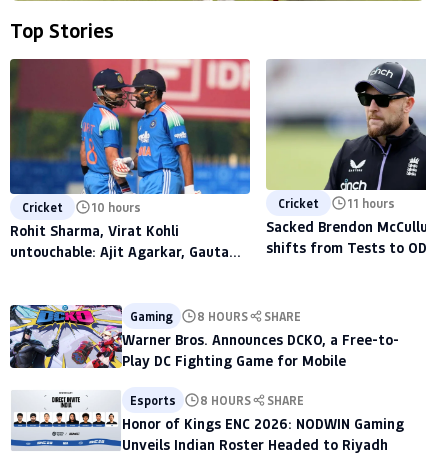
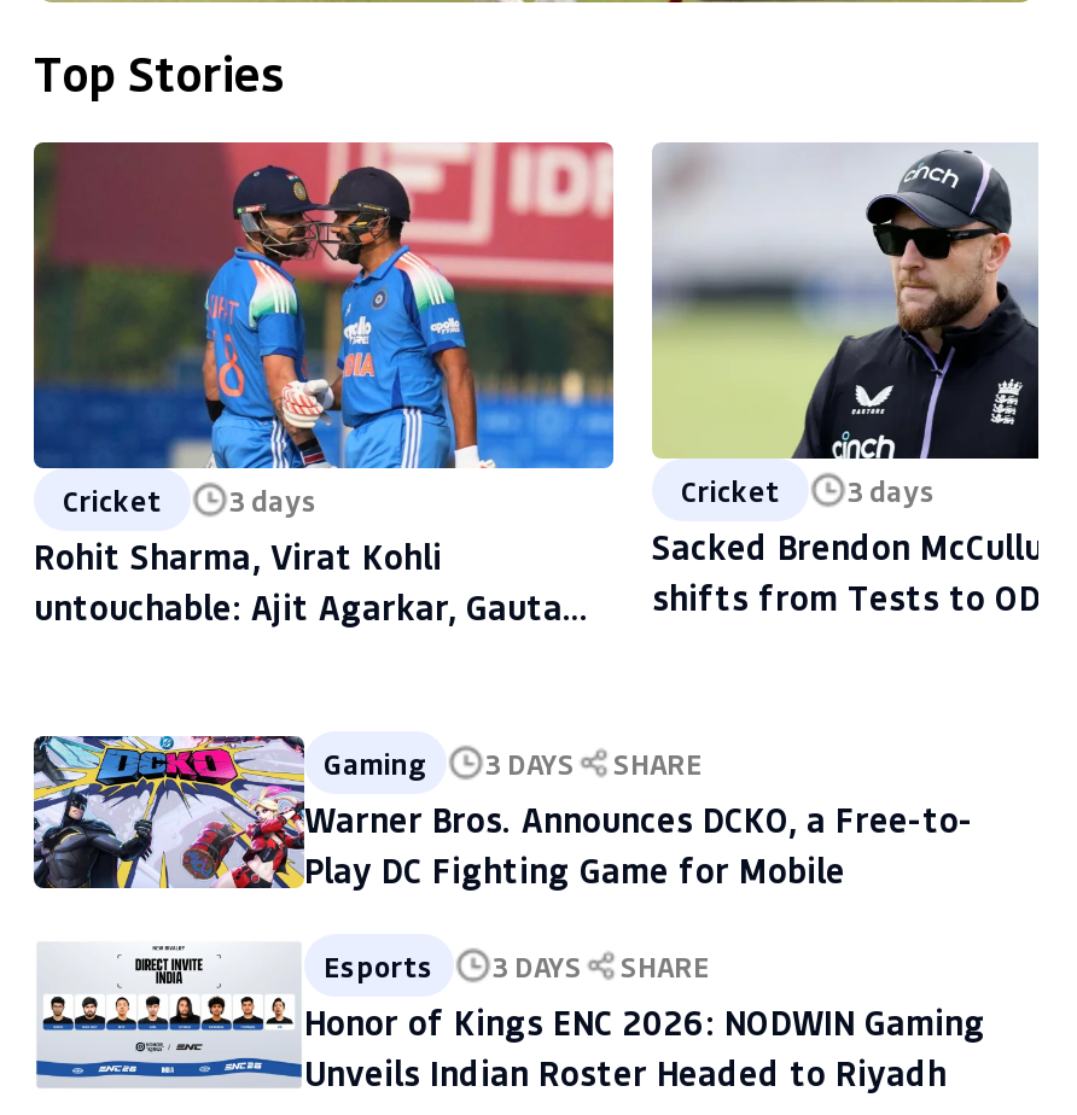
[22,199,141,215] Cricket 10 hours -> [63,480,319,519] Cricket 3 days
[278,195,395,211] Cricket 11 hours -> [681,471,937,510] Cricket 3 days
[130,308,301,324] Gaming 8 HOURS SHARE -> [324,743,703,782] Gaming 3 DAYS SHARE
[130,392,304,408] Esports 8 HOURS SHARE -> [324,946,710,985] Esports 3 DAYS SHARE

